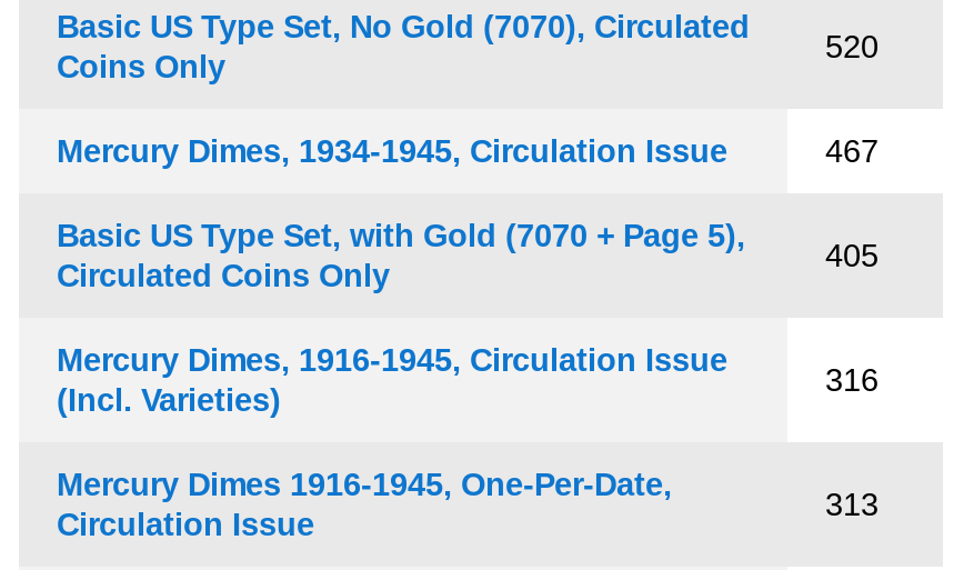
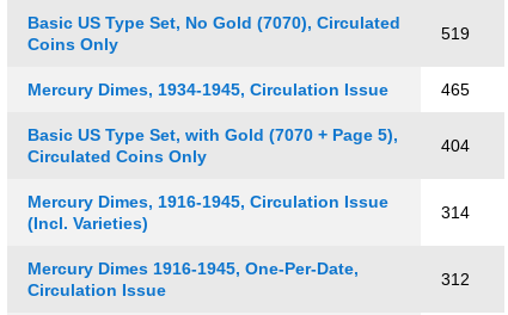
[825,30,878,65] 520 -> [441,24,470,43] 519
[825,134,878,170] 467 -> [441,80,470,99] 465
[825,238,878,274] 405 -> [441,136,470,155] 404
[825,363,878,398] 316 -> [441,203,470,222] 314
[825,487,878,523] 313 -> [441,270,470,289] 312

